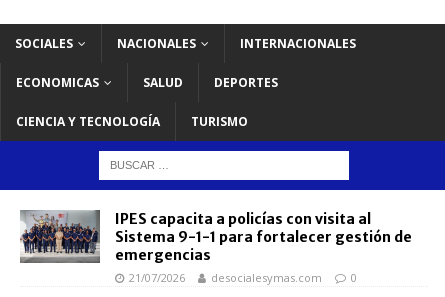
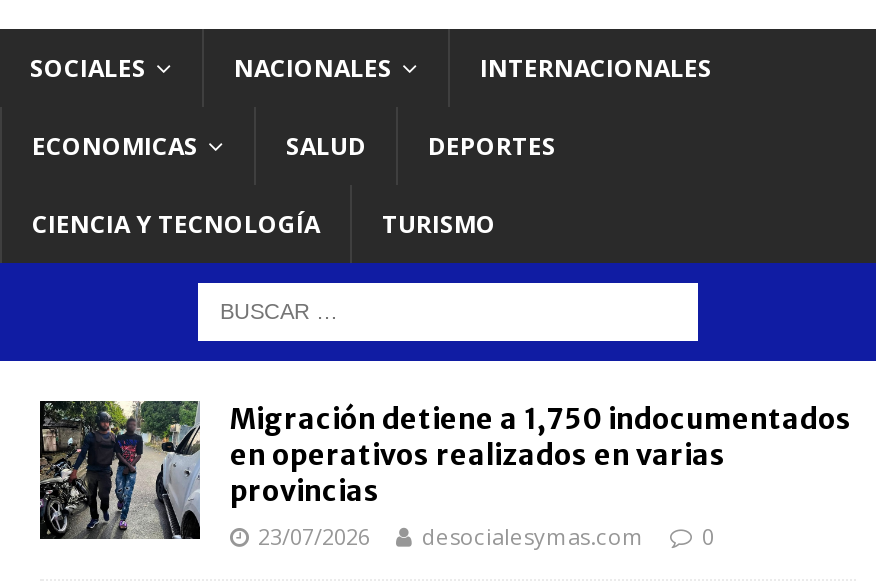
[20,210,412,285] [image] | IPES capacita a policías con visita al | Sistema 9-1-1 para fortalecer gestión de | emergencias | 21/07/2026 -> [38,401,852,551] [image] | Migración detiene a 1,750 indocumentados | en operativos realizados en varias | provincias | 23/07/2026

